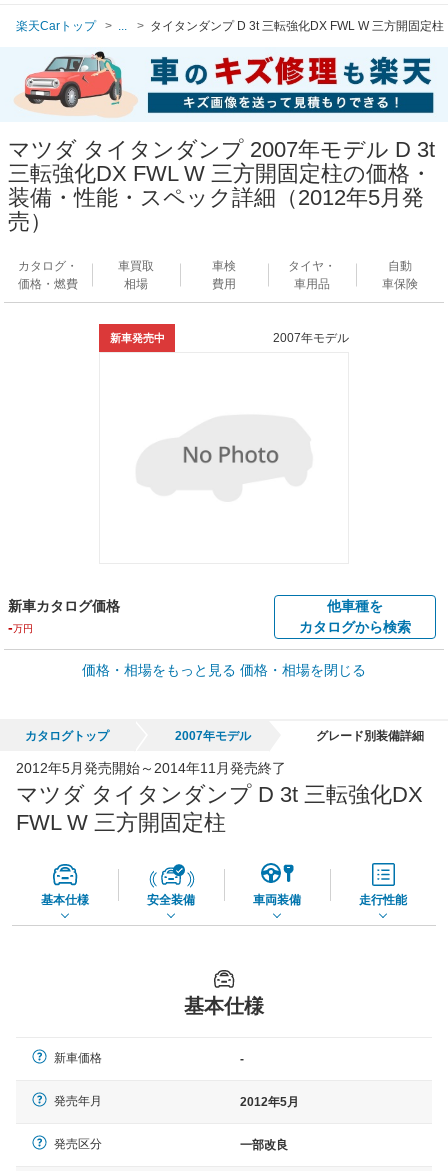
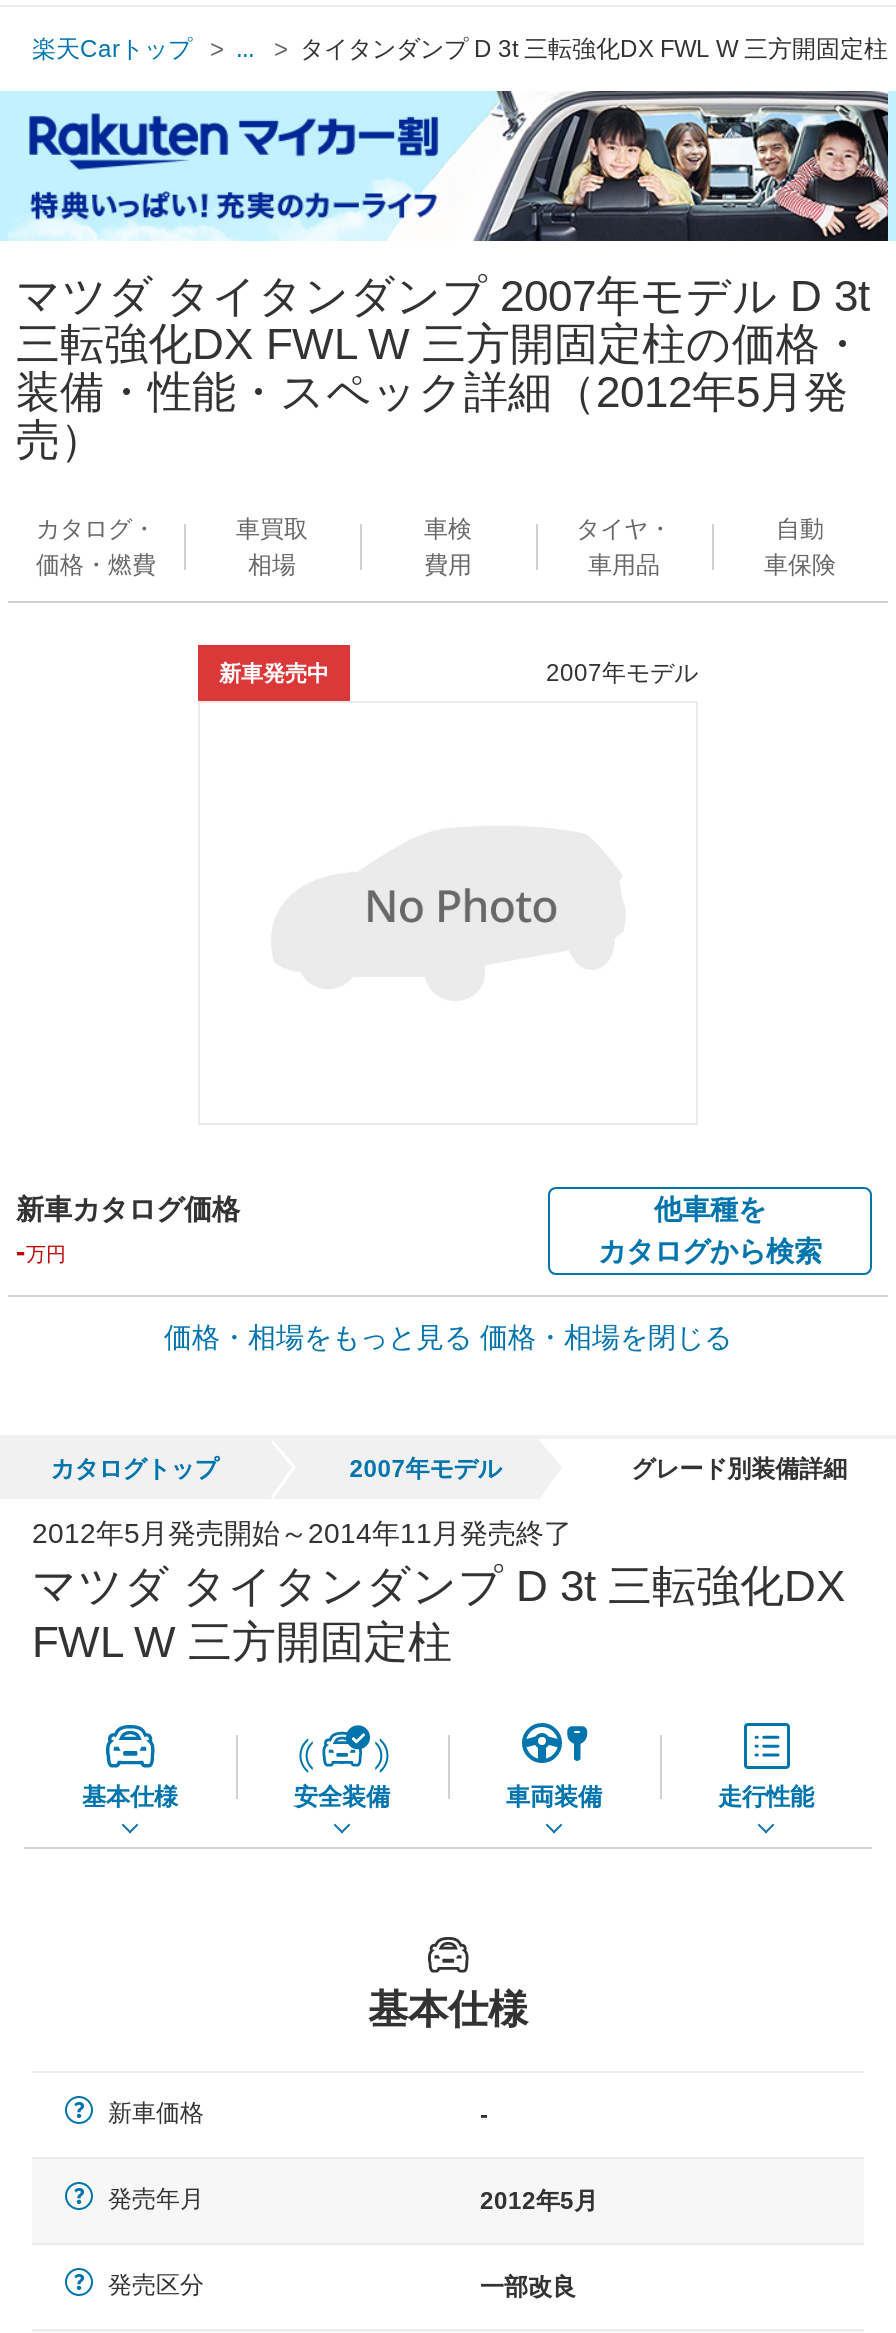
[3,47,445,122] [image] -> [6,89,890,243] [image]

